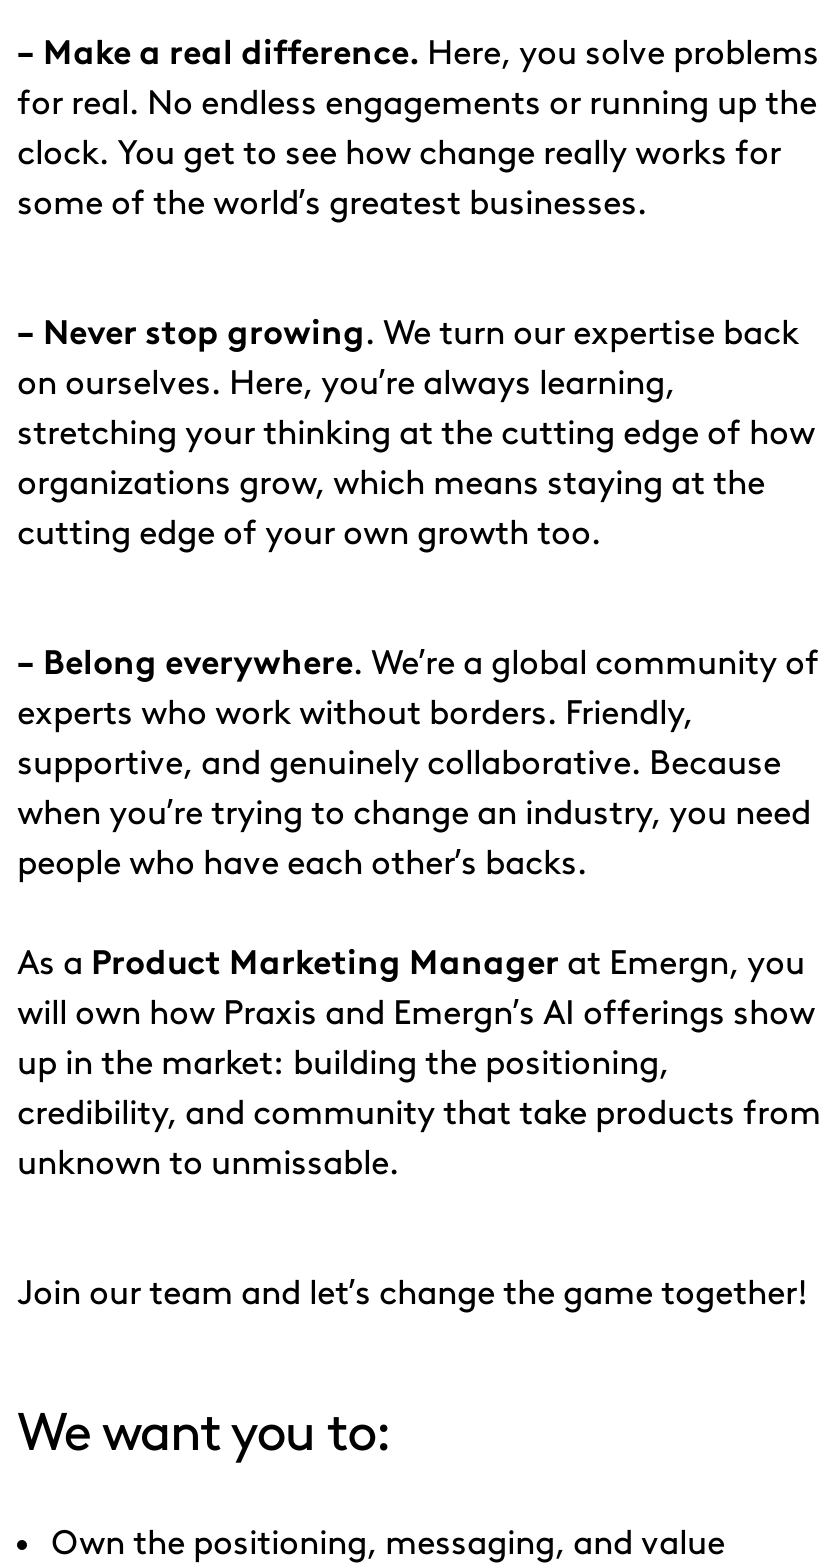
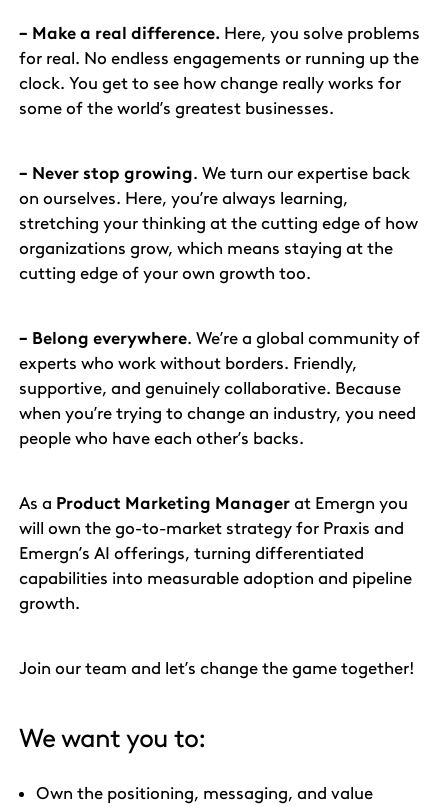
[17,942,821,1182] As a Product Marketing Manager at Emergn, you | will own how Praxis and Emergn’s AI offerings show | up in the market: building the positioning, | credibility, and community that take products from | unknown to unmissable. -> [19,493,412,613] As a Product Marketing Manager at Emergn you | will own the go-to-market strategy for Praxis and | Emergn’s AI offerings, turning differentiated | capabilities into measurable adoption and pipeline | growth.

